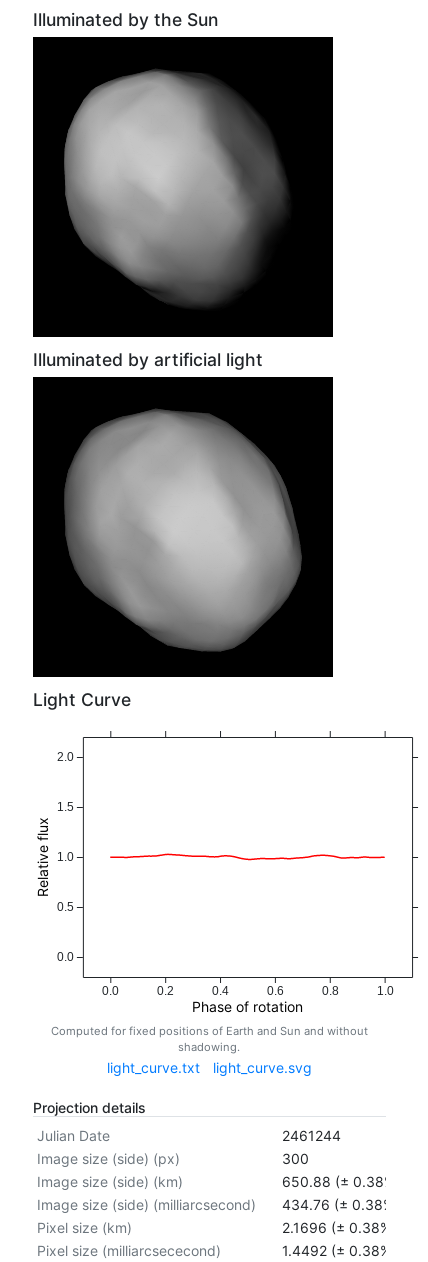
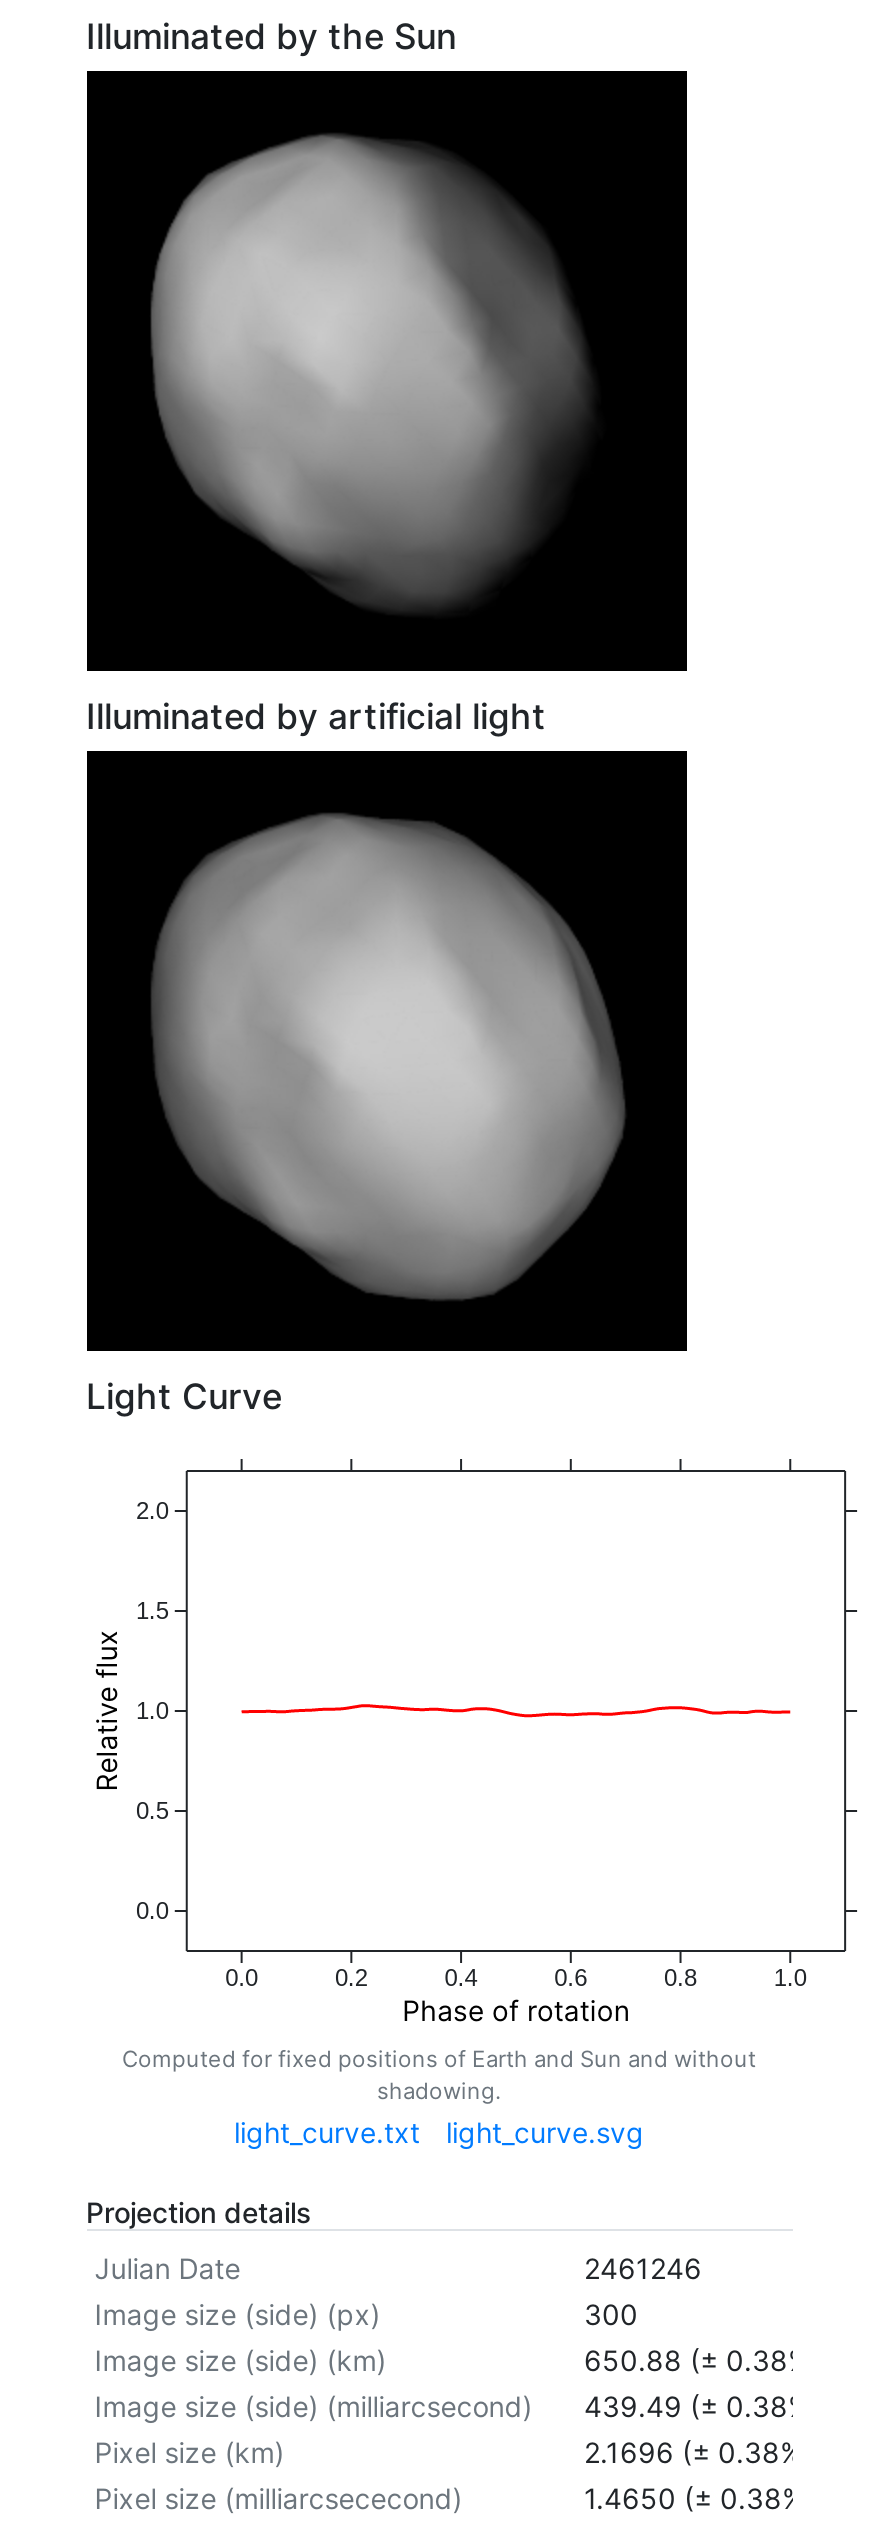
[281,1127,340,1144] 2461244 -> [584,2251,702,2285] 2461246
[37,1196,398,1213] Image size (side) (milliarcsecond) 434.76 (± 0.38%) -> [94,2389,820,2423] Image size (side) (milliarcsecond) 439.49 (± 0.38%)
[281,1242,395,1259] 1.4492 (± 0.38%) -> [584,2481,814,2515] 1.4650 (± 0.38%)

